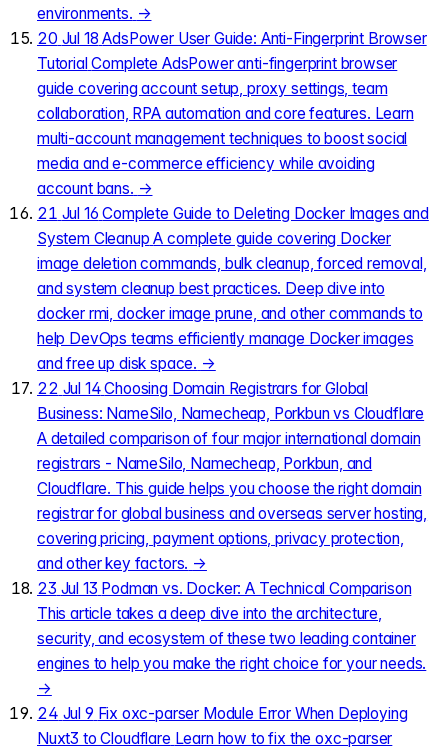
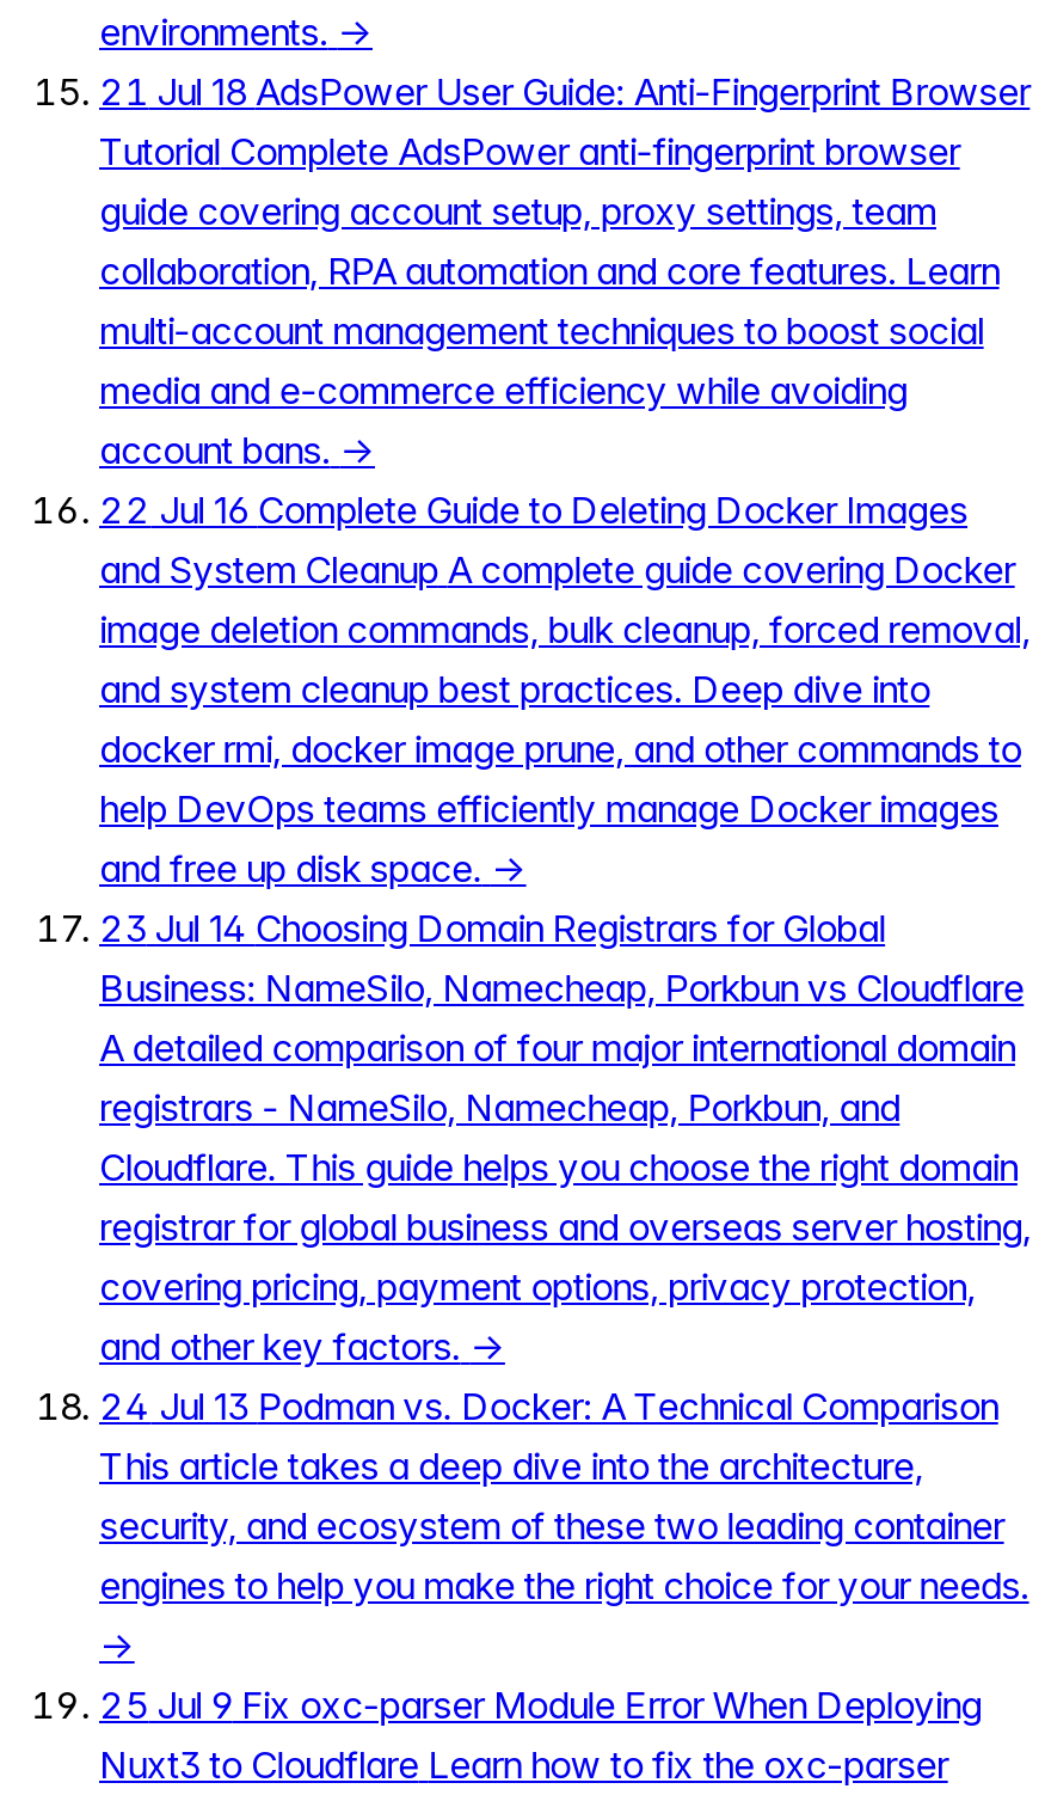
[37,29,427,48] 20 Jul 18 AdsPower User Guide: Anti-Fingerprint Browser -> [99,70,1030,115] 21 Jul 18 AdsPower User Guide: Anti-Fingerprint Browser
[37,204,429,248] 21 Jul 16 Complete Guide to Deleting Docker Images and | System Cleanup A complete guide covering Docker -> [99,488,1015,593] 22 Jul 16 Complete Guide to Deleting Docker Images | and System Cleanup A complete guide covering Docker
[37,379,368,398] 22 Jul 14 Choosing Domain Registrars for Global -> [99,906,885,952] 23 Jul 14 Choosing Domain Registrars for Global
[37,579,411,598] 23 Jul 13 Podman vs. Docker: A Technical Comparison -> [99,1384,998,1430] 24 Jul 13 Podman vs. Docker: A Technical Comparison
[37,704,407,723] 24 Jul 9 Fix oxc-parser Module Error When Deploying -> [99,1683,981,1729] 25 Jul 9 Fix oxc-parser Module Error When Deploying

